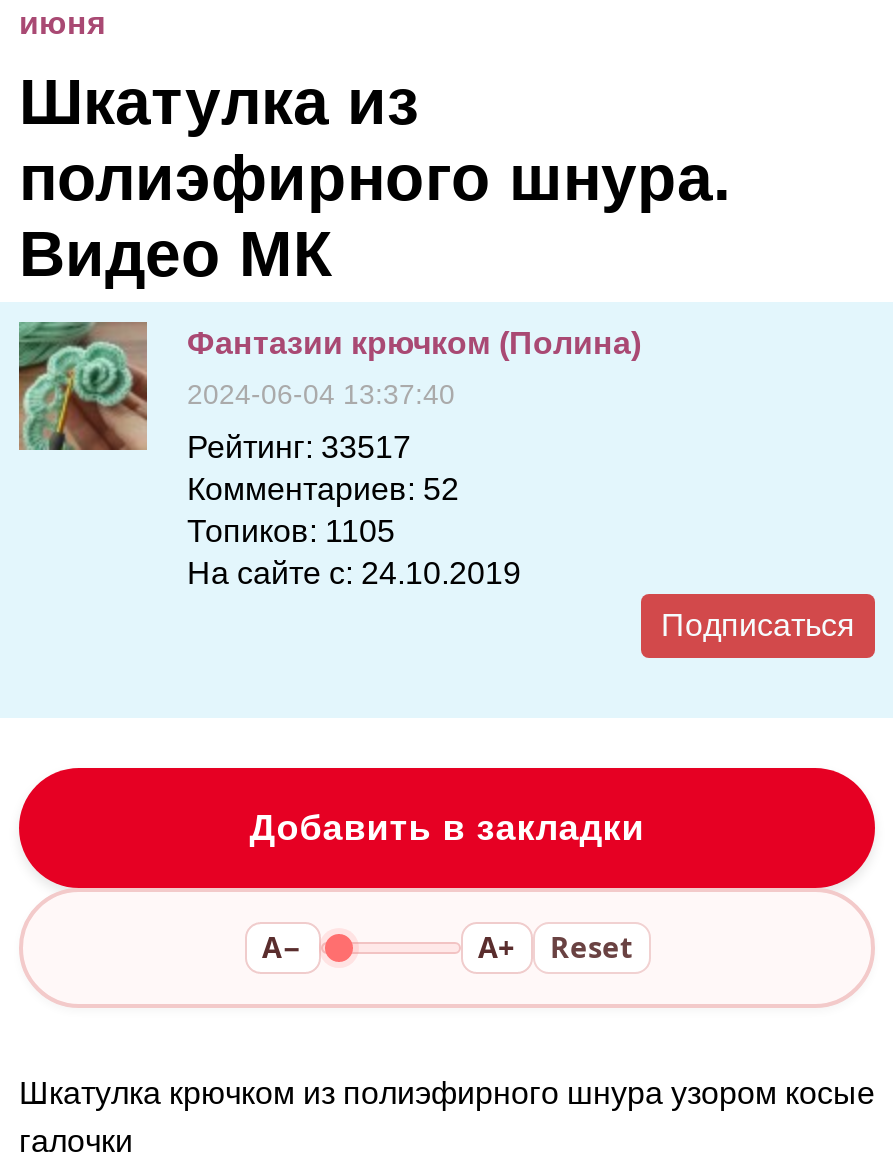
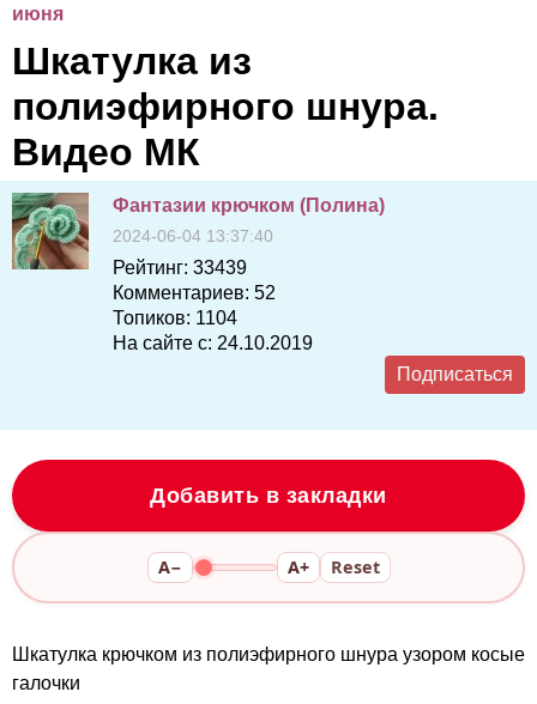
[187,429,411,463] Рейтинг: 33517 -> [113,257,247,277] Рейтинг: 33439
[187,513,395,547] Топиков: 1105 -> [113,307,237,327] Топиков: 1104

